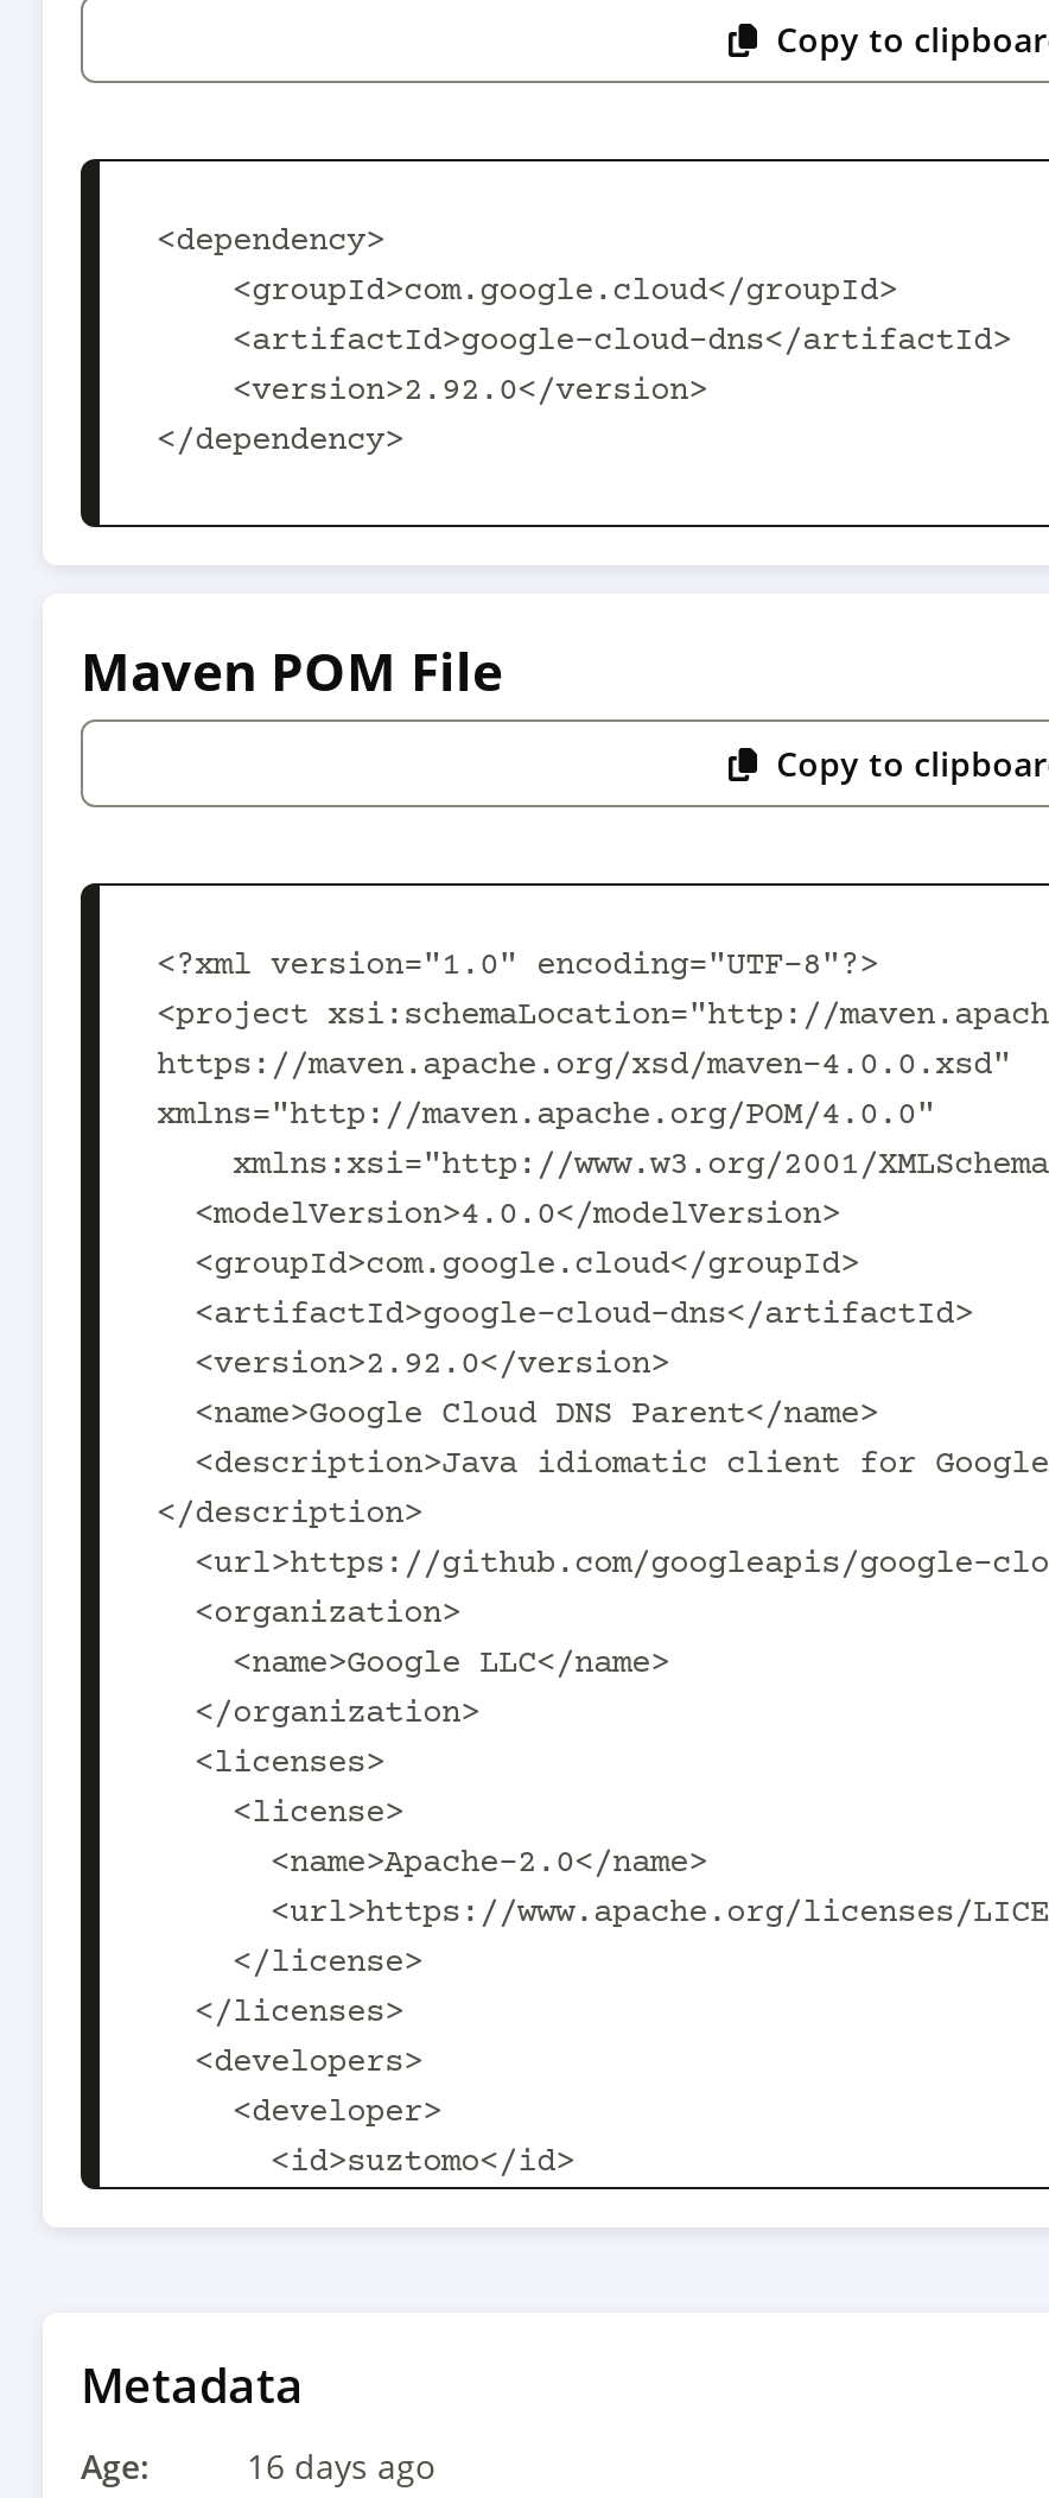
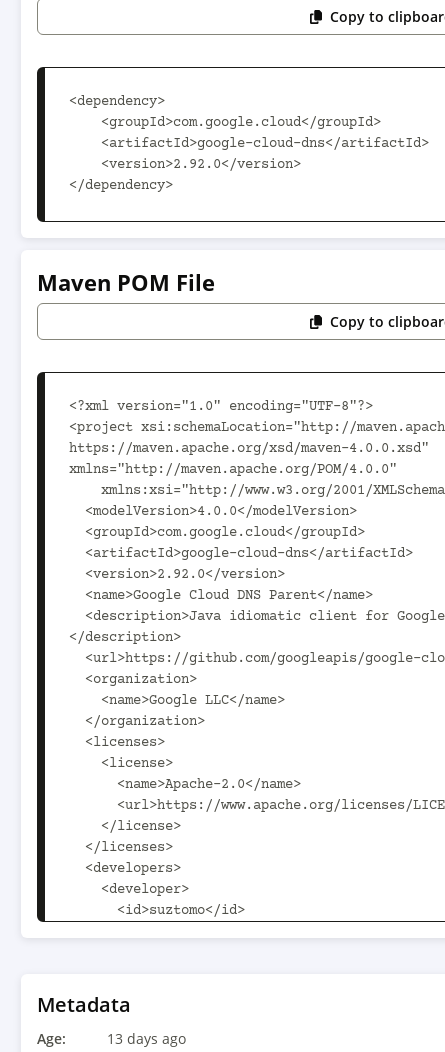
[247,2443,434,2489] 16 days ago -> [107,1029,186,1048] 13 days ago

